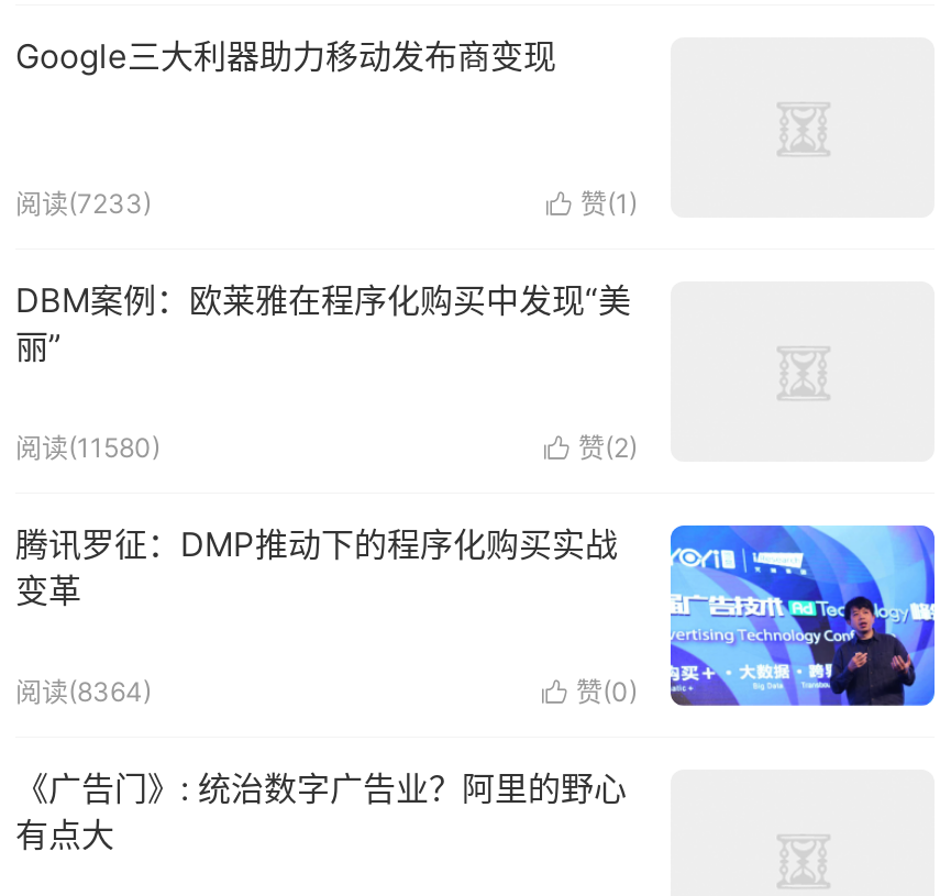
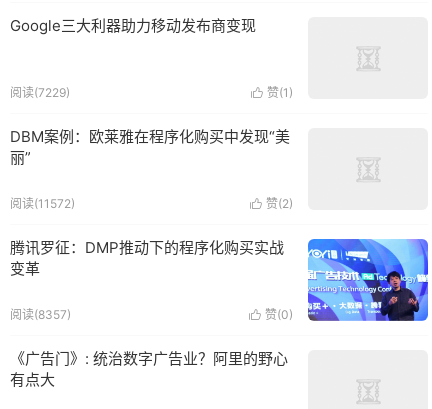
[15,187,152,220] 阅读(7233) -> [10,85,70,100] 阅读(7229)
[15,431,161,464] 阅读(11580) -> [10,196,75,211] 阅读(11572)
[15,675,152,708] 阅读(8364) -> [10,307,71,322] 阅读(8357)

